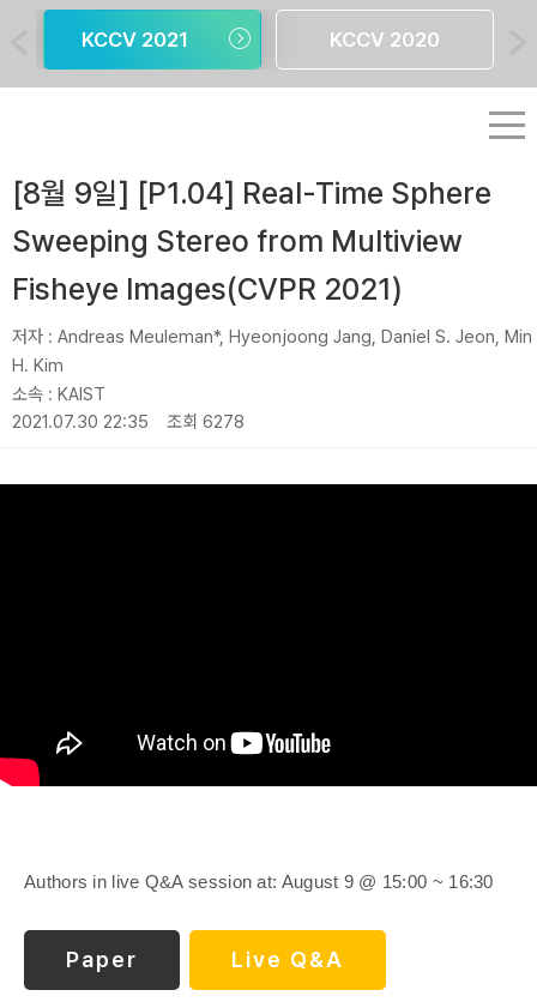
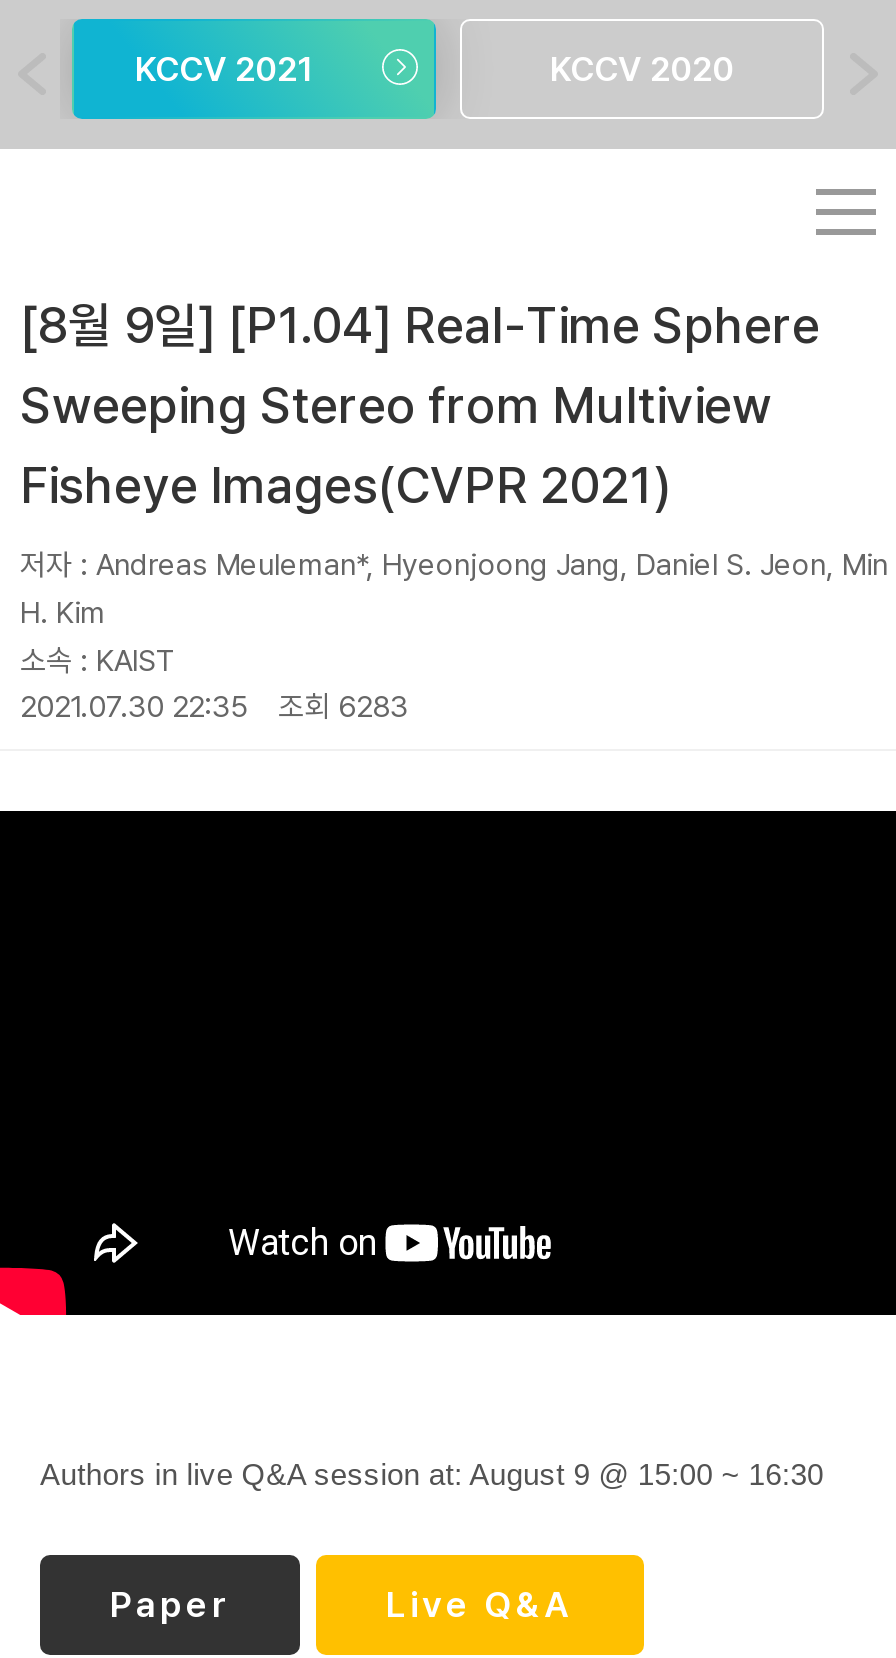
[12,411,245,433] 2021.07.30 22:35 조회 6278 -> [20,689,408,725] 2021.07.30 22:35 조회 6283

